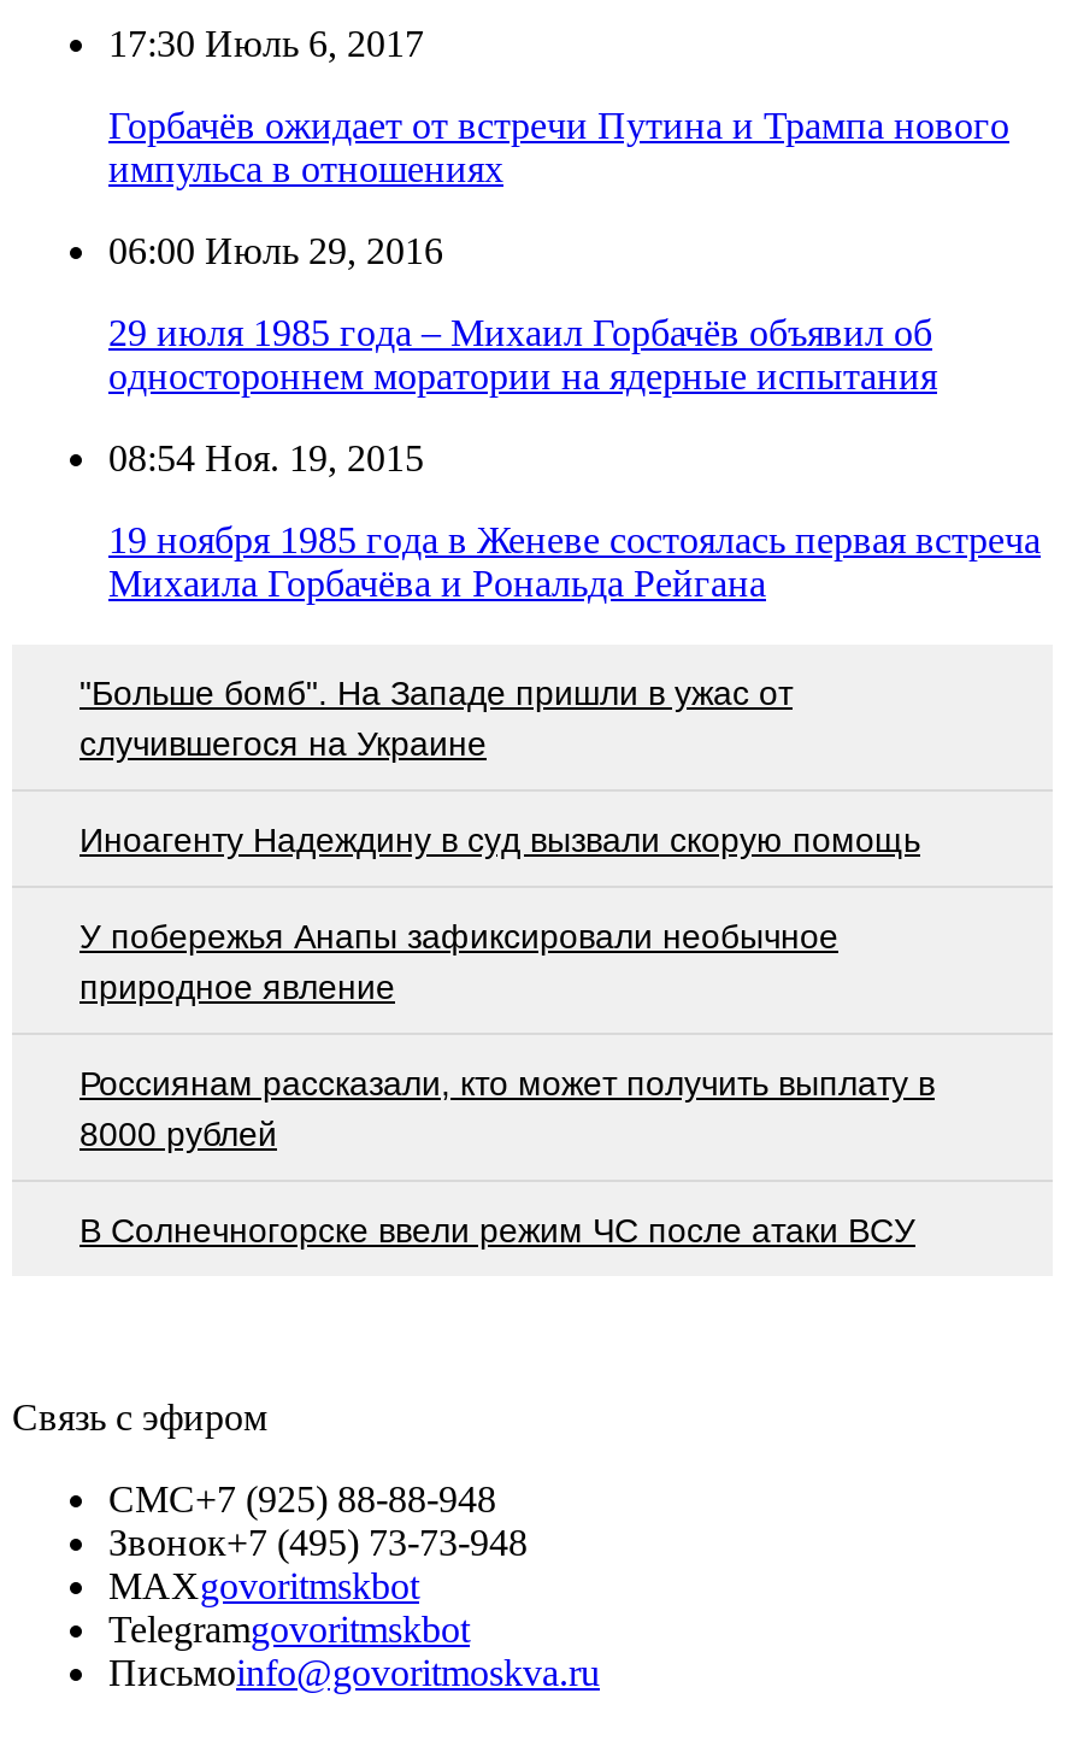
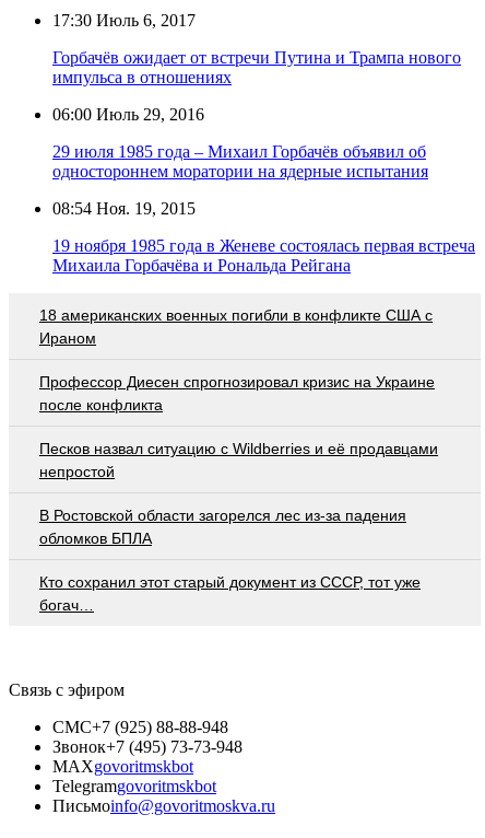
[79,674,793,763] "Больше бомб". На Западе пришли в ужас от | случившегося на Украине -> [39,306,433,346] 18 американских военных погибли в конфликте США с | Ираном
[79,821,920,859] Иноагенту Надеждину в суд вызвали скорую помощь -> [39,373,435,413] Профессор Диесен спрогнозировал кризис на Украине | после конфликта
[79,917,838,1006] У побережья Анапы зафиксировали необычное | природное явление -> [39,439,438,480] Песков назвал ситуацию с Wildberries и её продавцами | непростой
[79,1064,935,1153] Россиянам рассказали, кто может получить выплату в | 8000 рублей -> [39,506,406,547] В Ростовской области загорелся лес из-за падения | обломков БПЛА
[79,1211,915,1250] В Солнечногорске ввели режим ЧС после атаки ВСУ -> [39,573,421,613] Кто сохранил этот старый документ из СССР, тот уже | богач…

